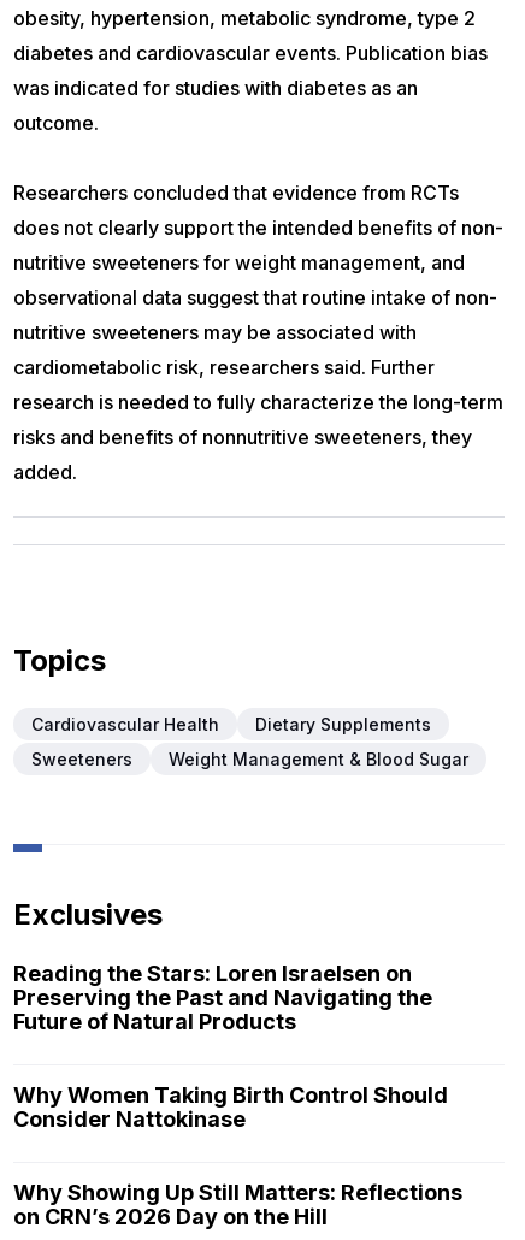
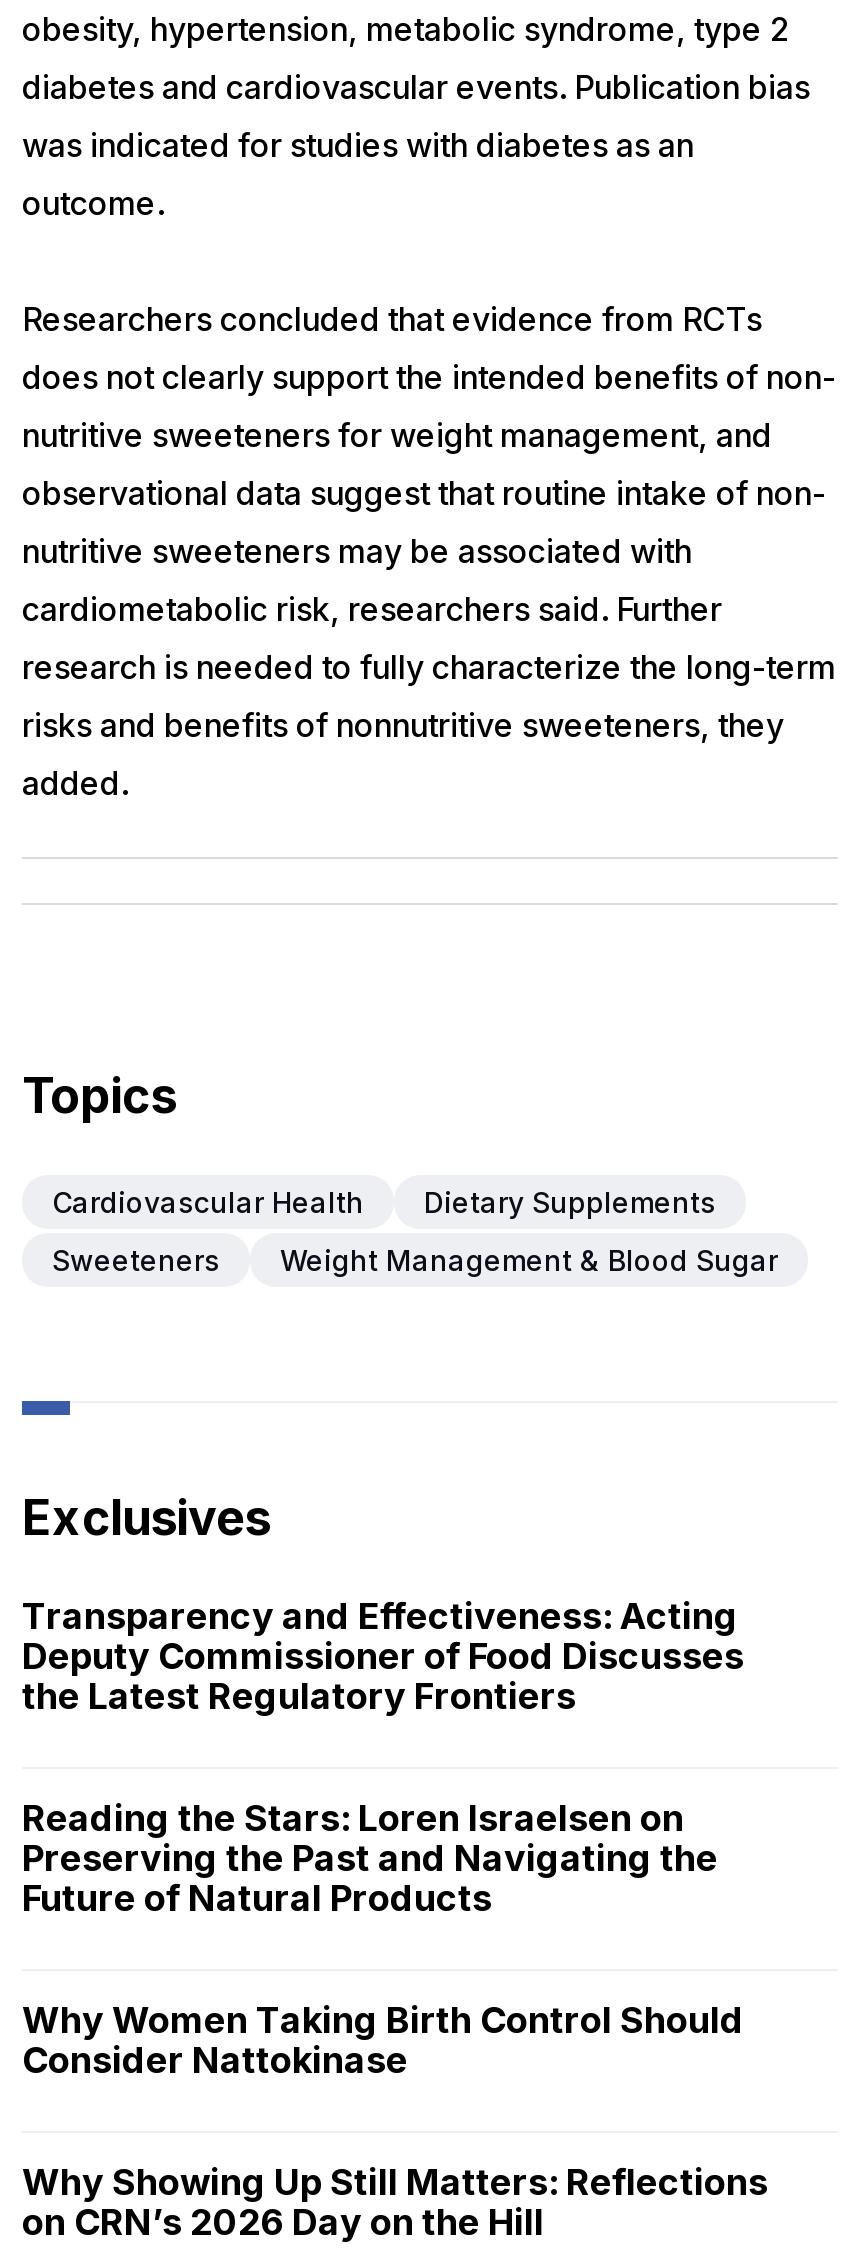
none -> [22,1594,744,1716] Transparency and Effectiveness: Acting | Deputy Commissioner of Food Discusses | the Latest Regulatory Frontiers

